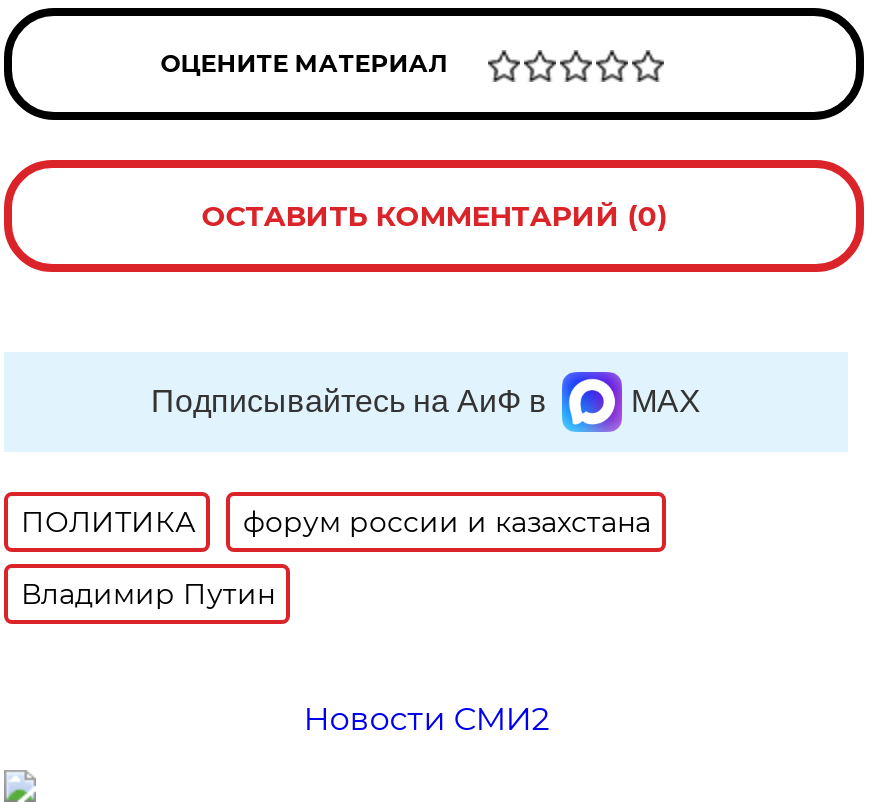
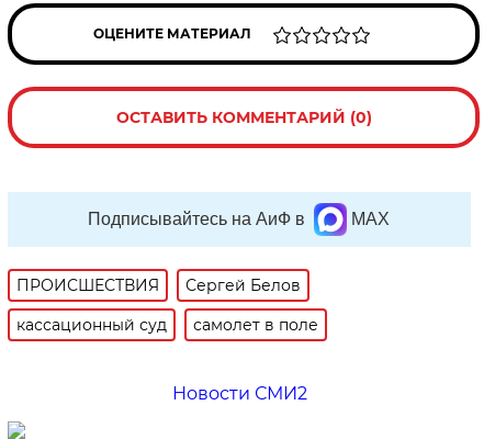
[21,504,651,540] ПОЛИТИКА | форум россии и казахстана -> [17,275,301,295] ПРОИСШЕСТВИЯ | Сергей Белов
[21,576,275,612] Владимир Путин -> [17,315,319,335] кассационный суд | самолет в поле

